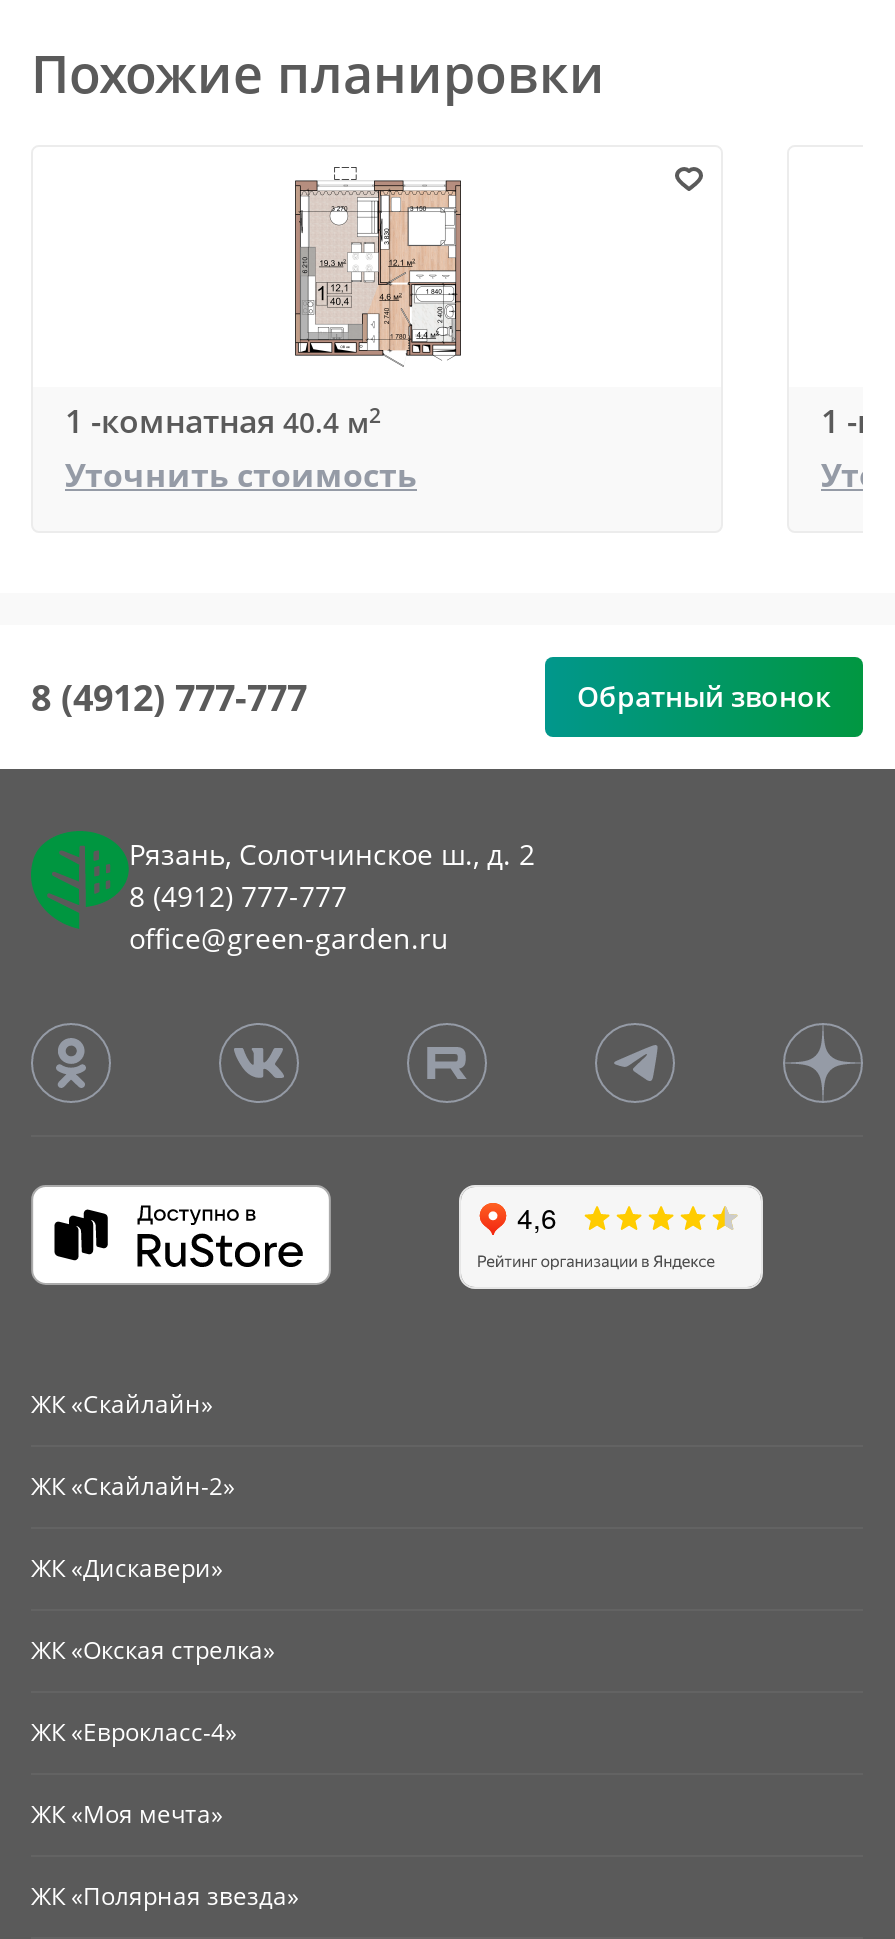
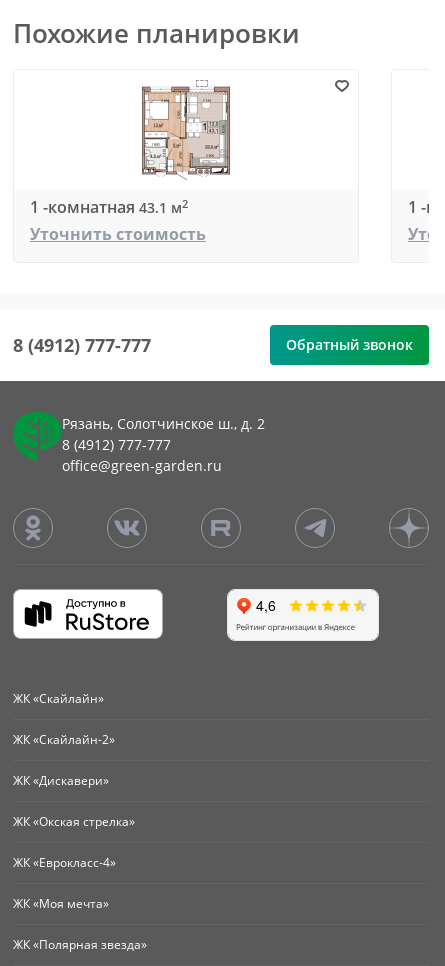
[65,167,465,443] [image] | 1 -комнатная 40.4 м2 -> [30,80,231,218] [image] | 1 -комнатная 43.1 м2

